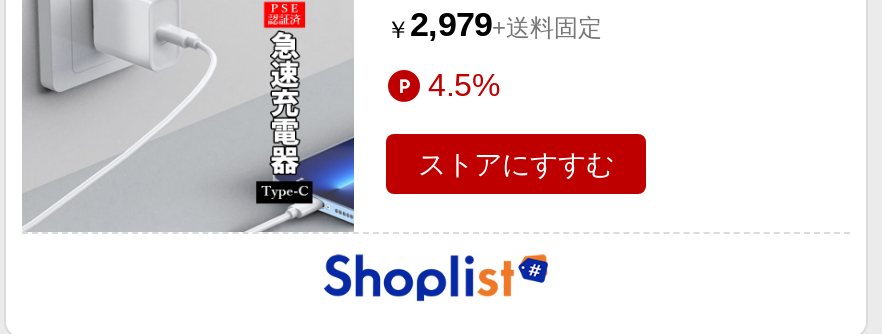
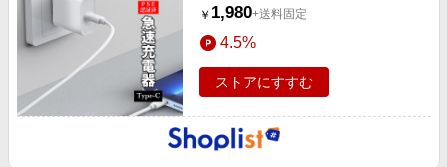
[386,5,602,43] ￥2,979+送料固定 -> [199,2,307,21] ￥1,980+送料固定

